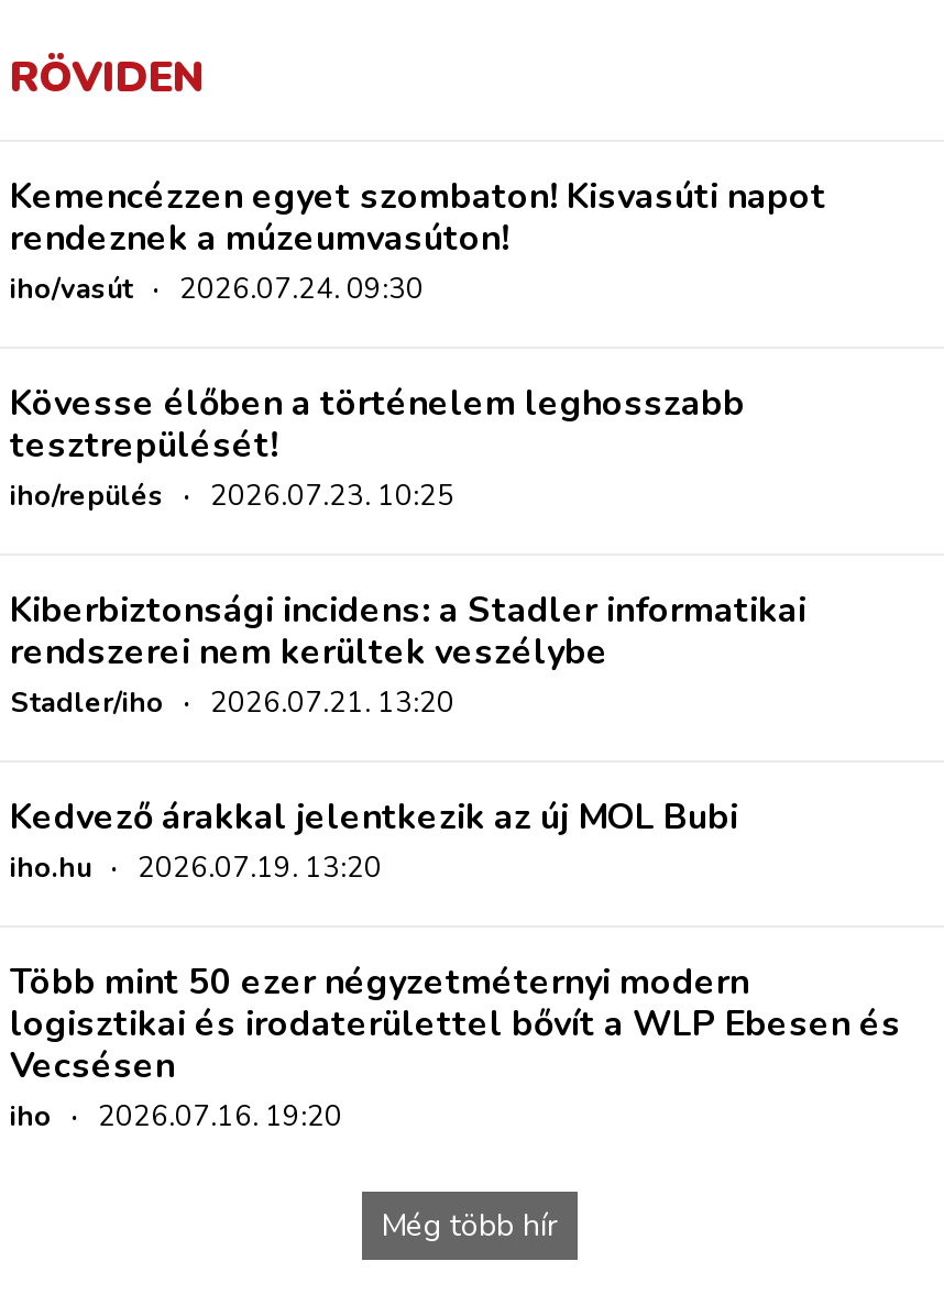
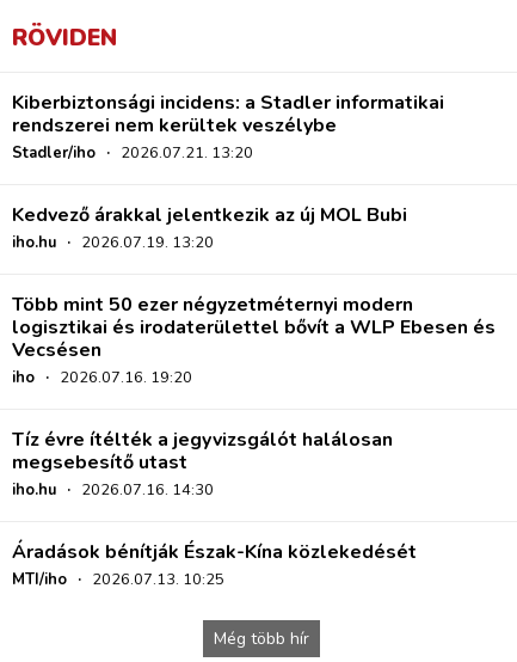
[10,172,826,515] Kemencézzen egyet szombaton! Kisvasúti napot | rendeznek a múzeumvasúton! | iho/vasút · 2026.07.24. 09:30 | Kövesse élőben a történelem leghosszabb | tesztrepülését! | iho/repülés · 2026.07.23. 10:25 -> none
moved [10,586,901,1136] -> [12,89,496,388]: Kiberbiztonsági incidens: a Stadler informatikai | rendszerei nem kerültek veszélybe | Stadler/iho · 2026.07.21. 13:20 | ... | Vecsésen | iho · 2026.07.16. 19:20
none -> [12,426,417,590] Tíz évre ítélték a jegyvizsgálót halálosan | megsebesítő utast | iho.hu · 2026.07.16. 14:30 | Áradások bénítják Észak-Kína közlekedését | MTI/iho · 2026.07.13. 10:25

